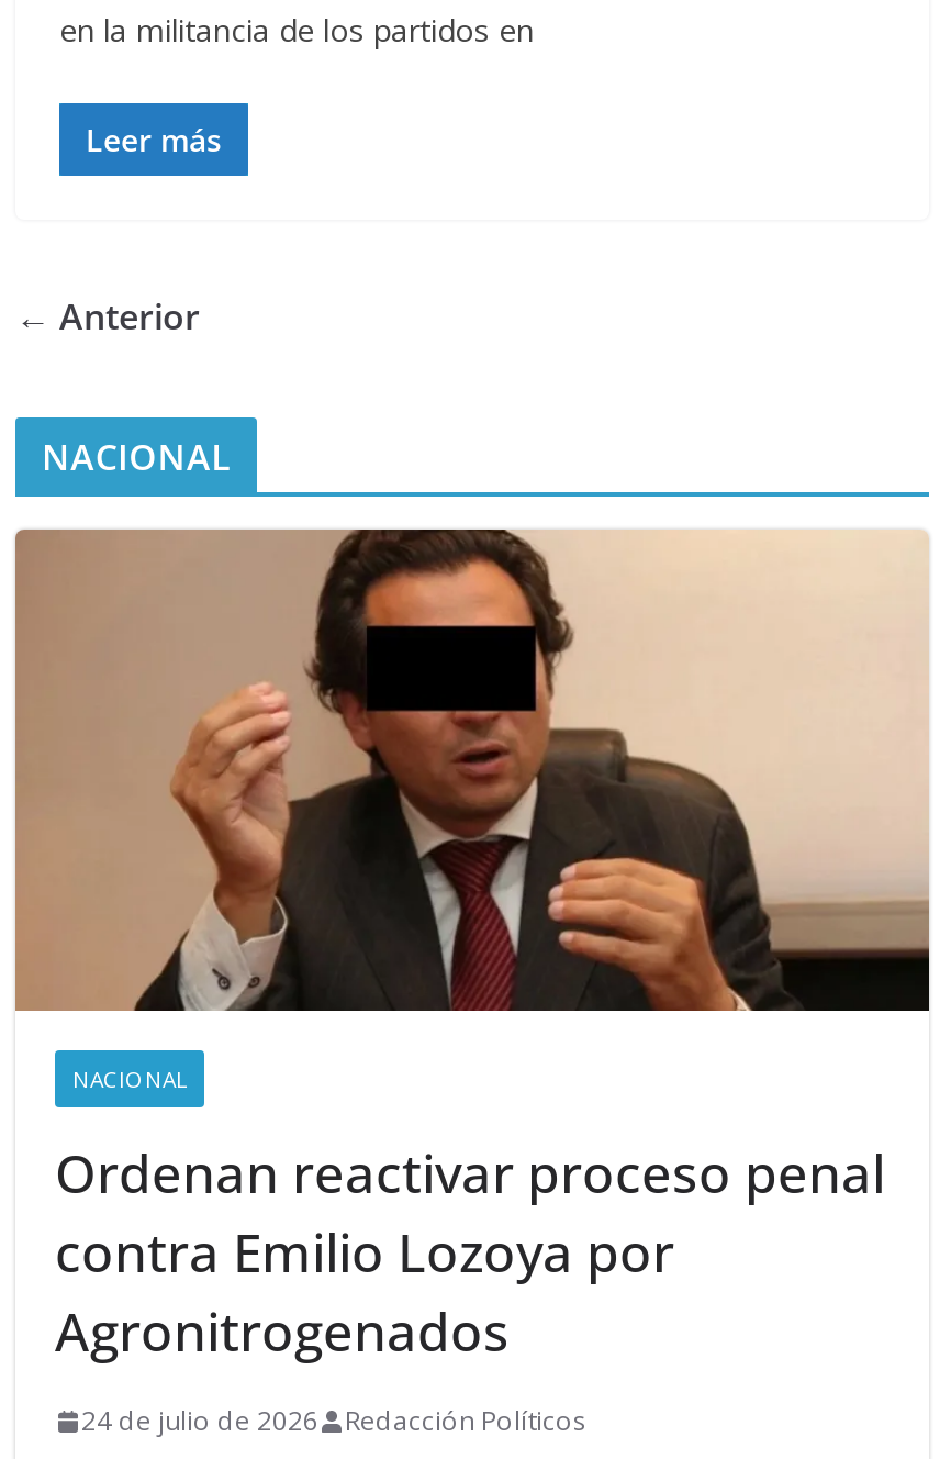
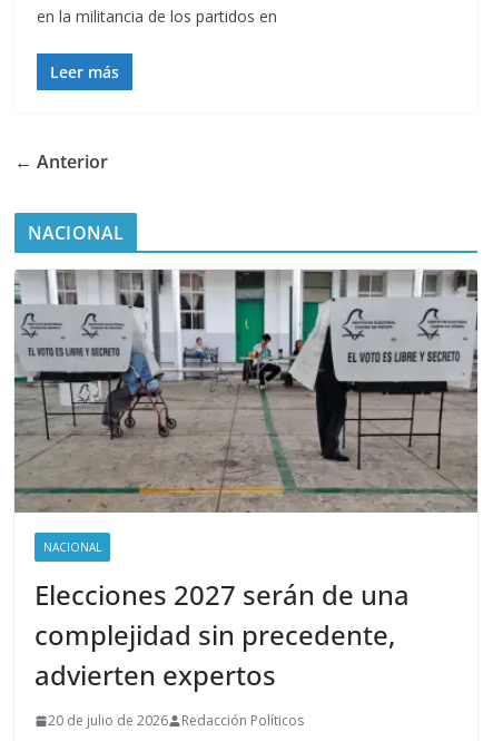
[13,527,929,1011] [image] -> [13,269,479,514] [image]
[55,1136,885,1367] Ordenan reactivar proceso penal | contra Emilio Lozoya por | Agronitrogenados -> [34,576,410,693] Elecciones 2027 serán de una | complejidad sin precedente, | advierten expertos
[81,1402,586,1440] 24 de julio de 2026 Redacción Políticos -> [48,711,304,730] 20 de julio de 2026 Redacción Políticos

